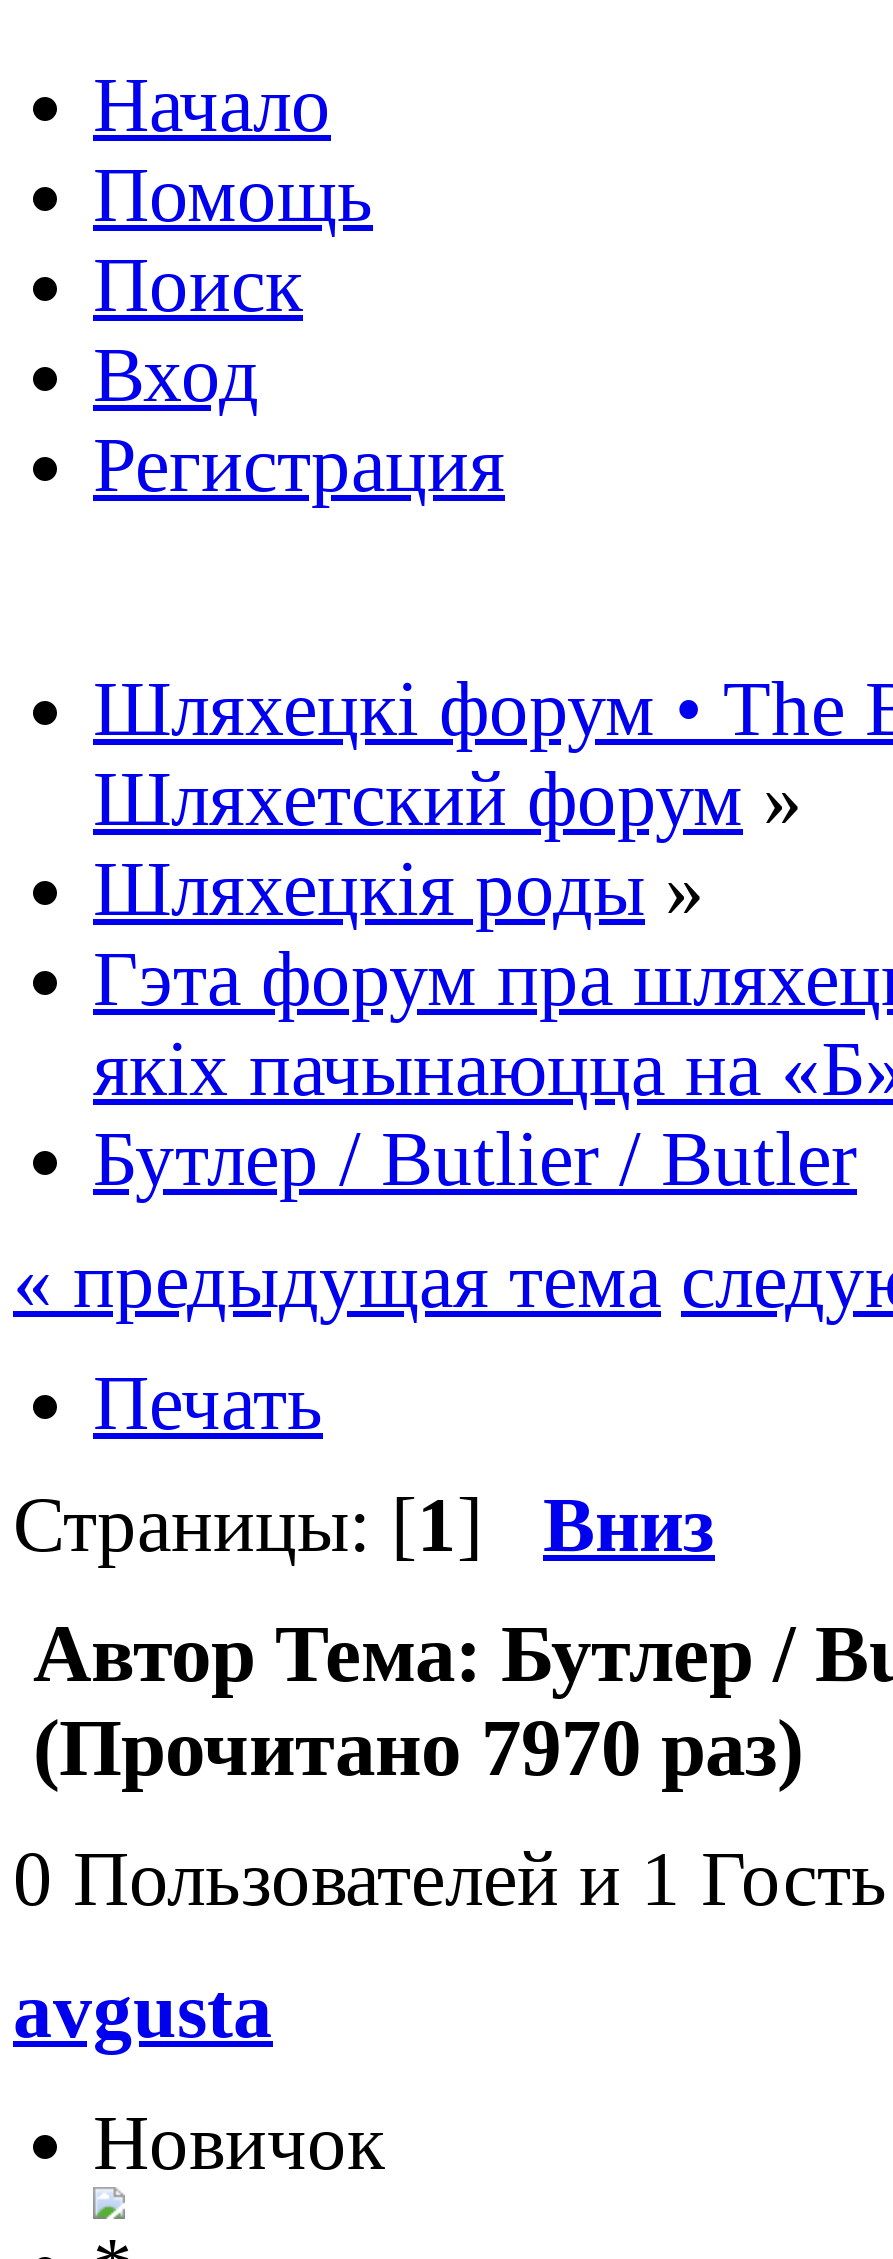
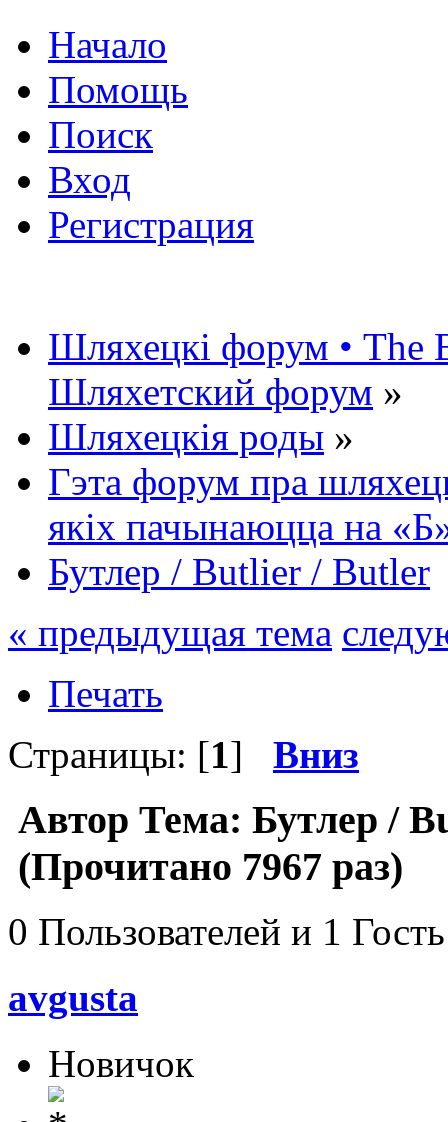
[13,1703,803,1793] (Прочитано 7970 раз) -> [8,844,403,889] (Прочитано 7967 раз)

